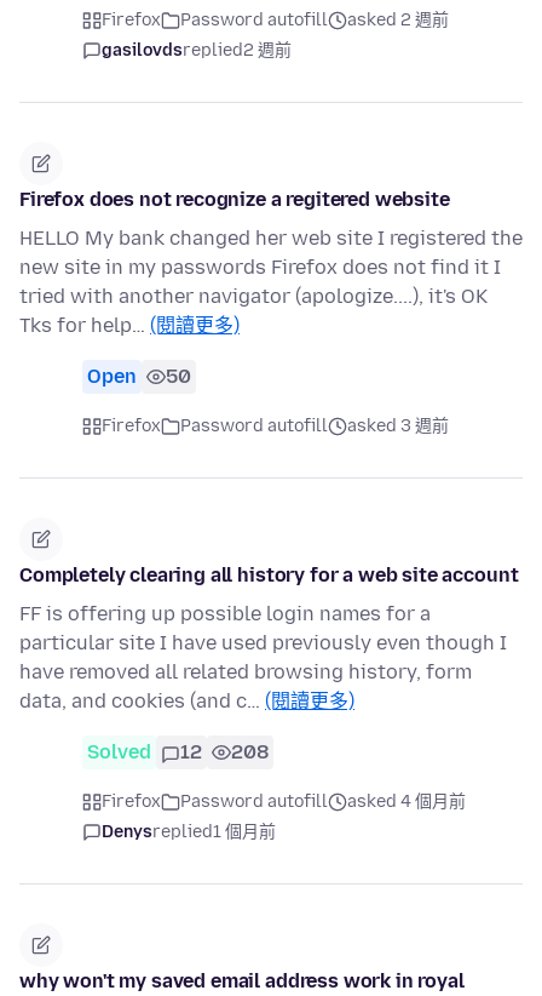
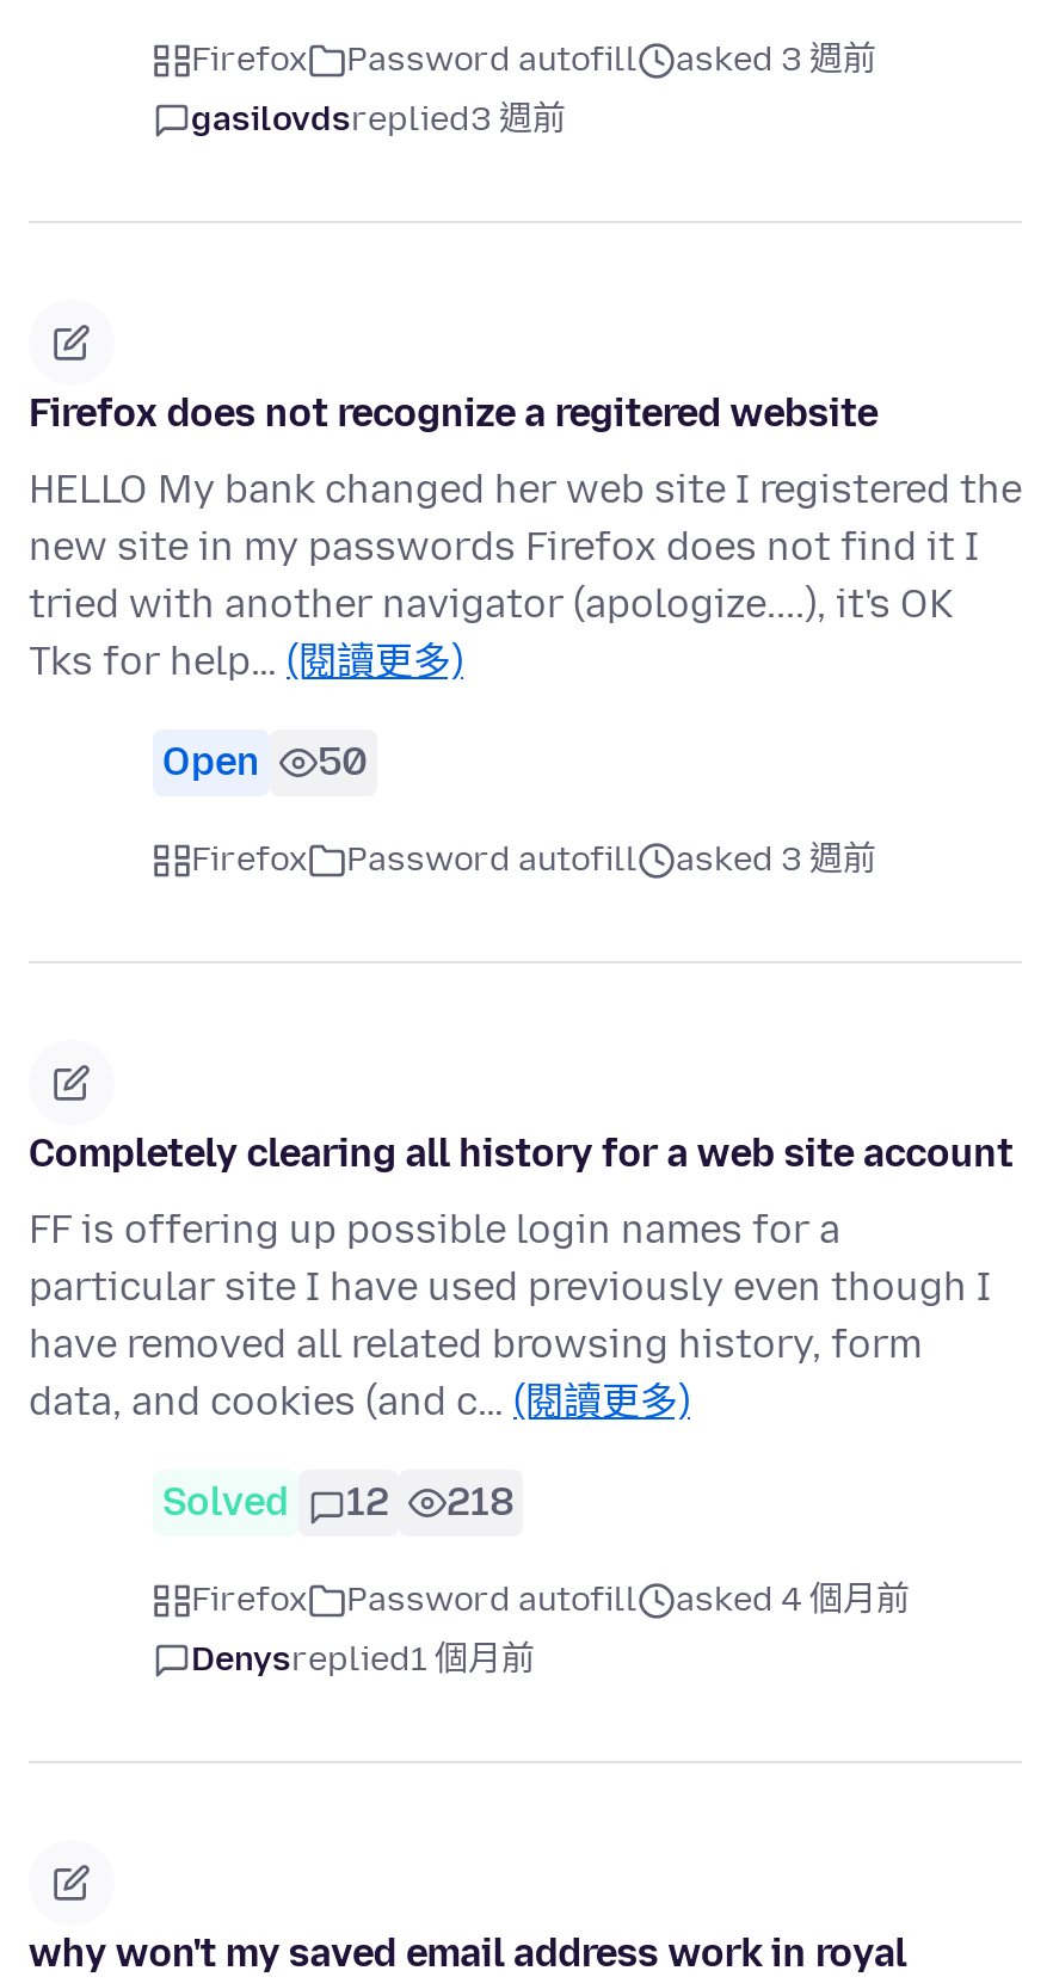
[102,10,449,31] Firefox Password autofill asked 2 週前 -> [191,41,876,81] Firefox Password autofill asked 3 週前
[102,41,292,61] gasilovdsreplied2 週前 -> [191,100,566,141] gasilovdsreplied3 週前
[87,741,269,764] Solved 12 208 -> [162,1480,513,1526] Solved 12 218

